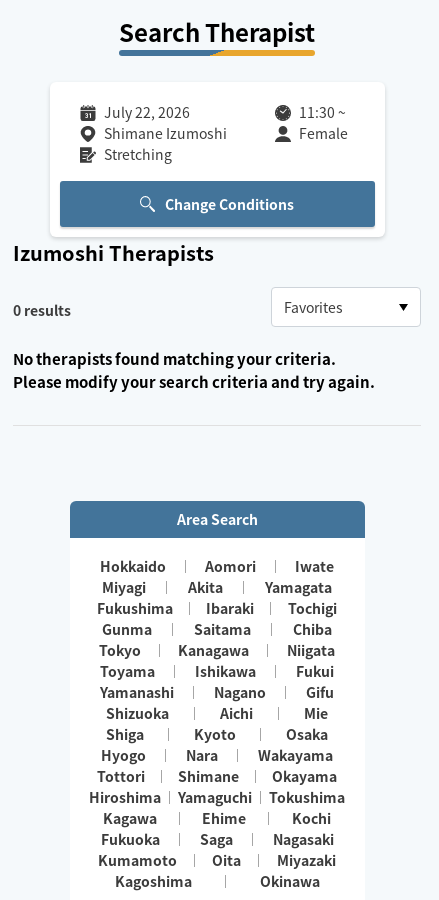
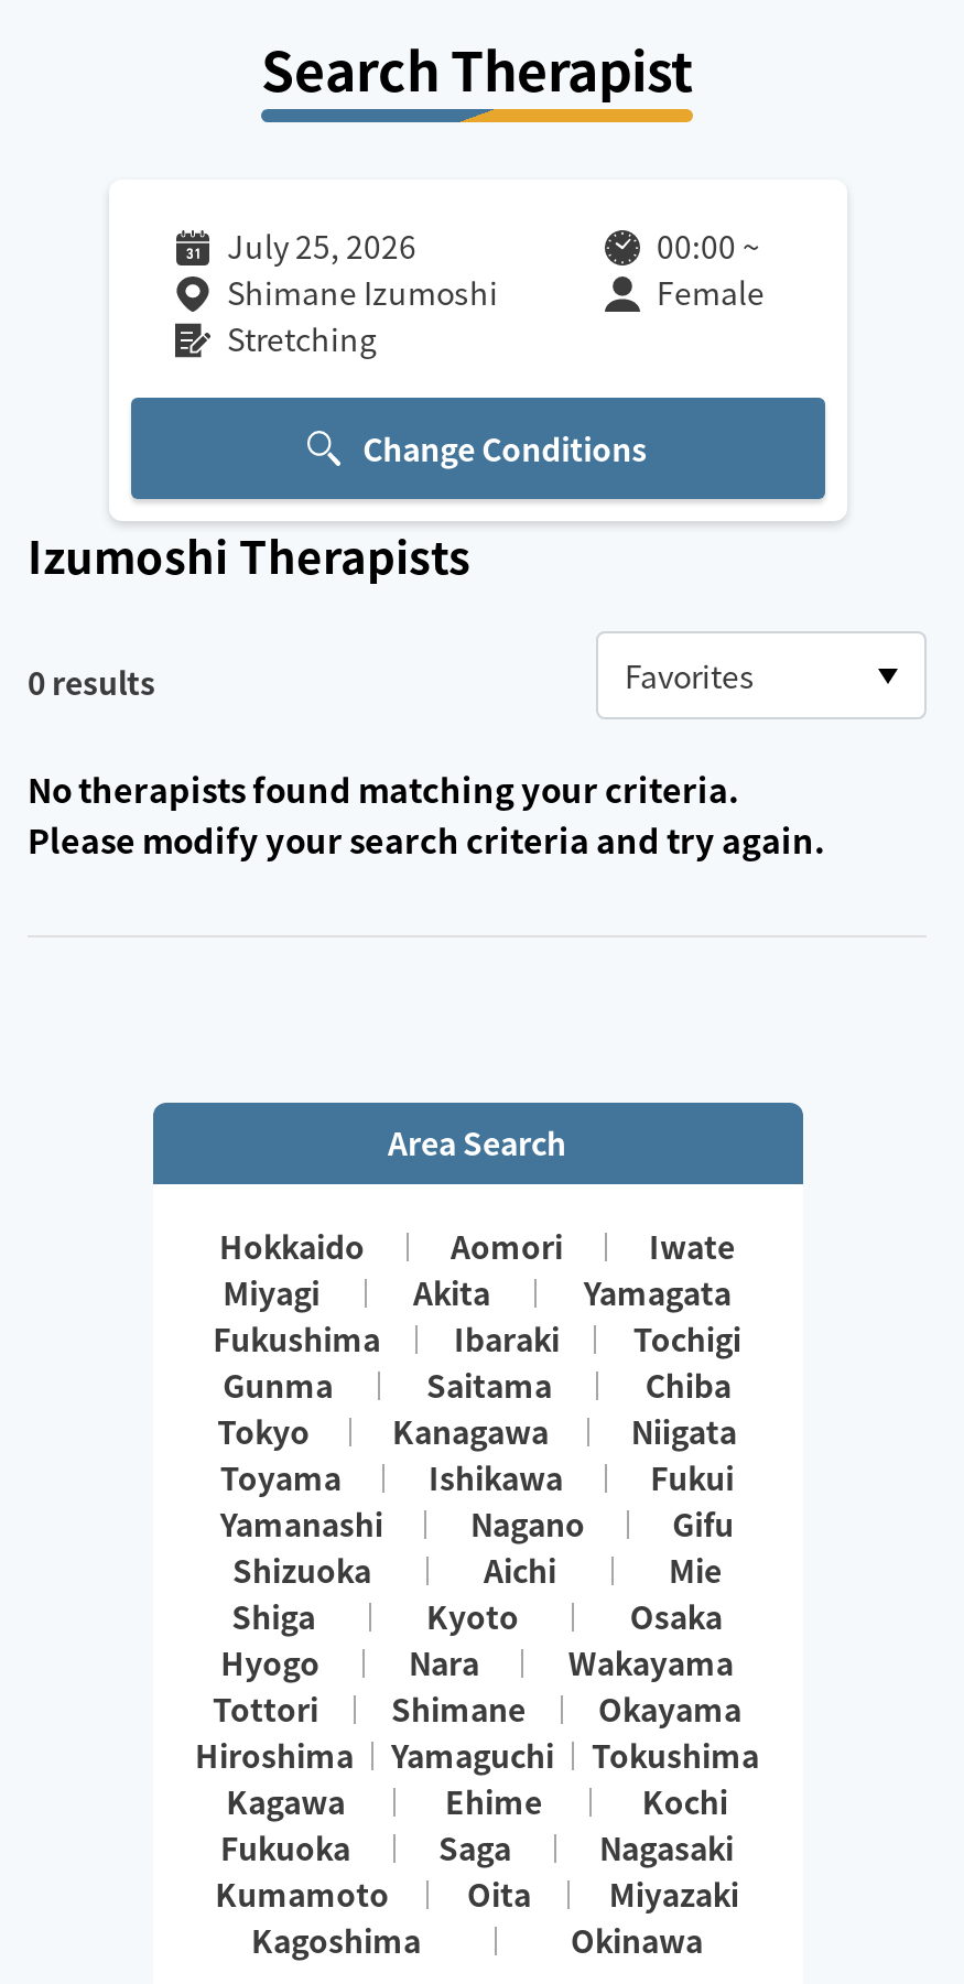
[103,102,189,122] July 22, 2026 -> [227,224,416,268] July 25, 2026
[298,102,345,122] 11:30 ~ -> [657,224,760,268] 00:00 ~

